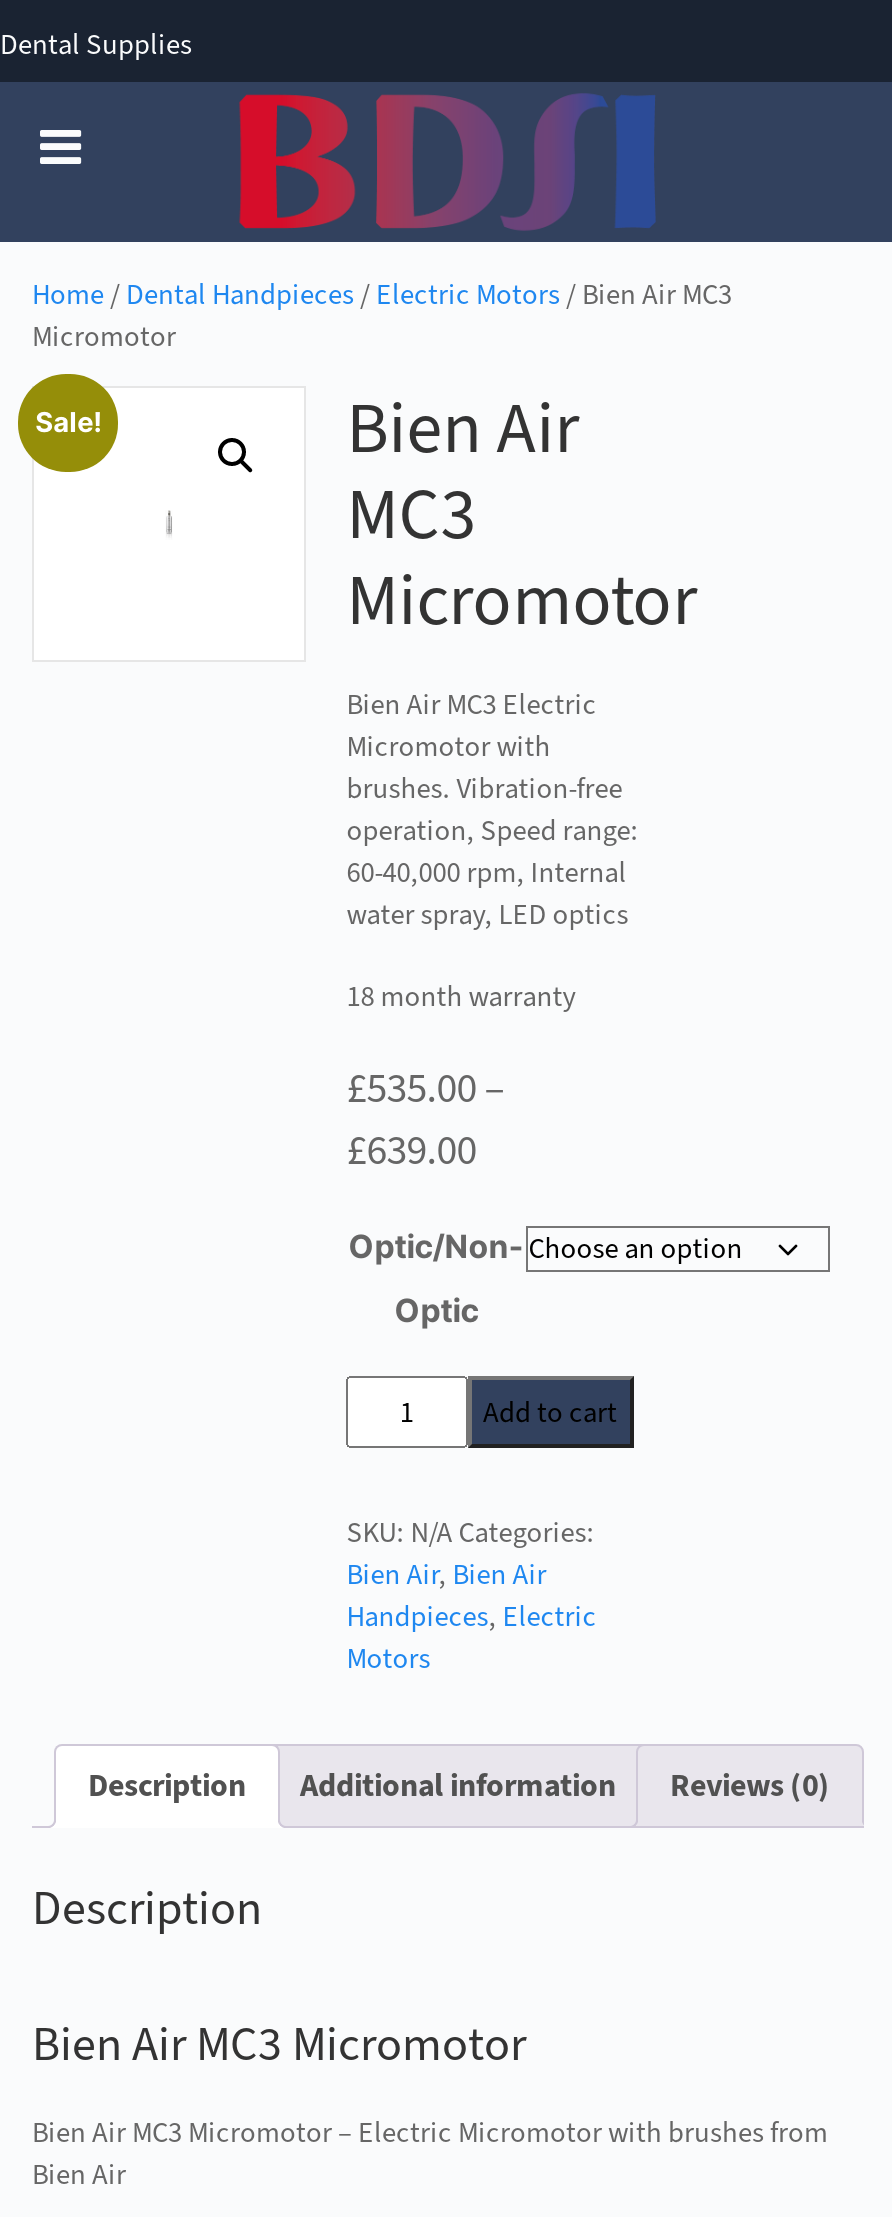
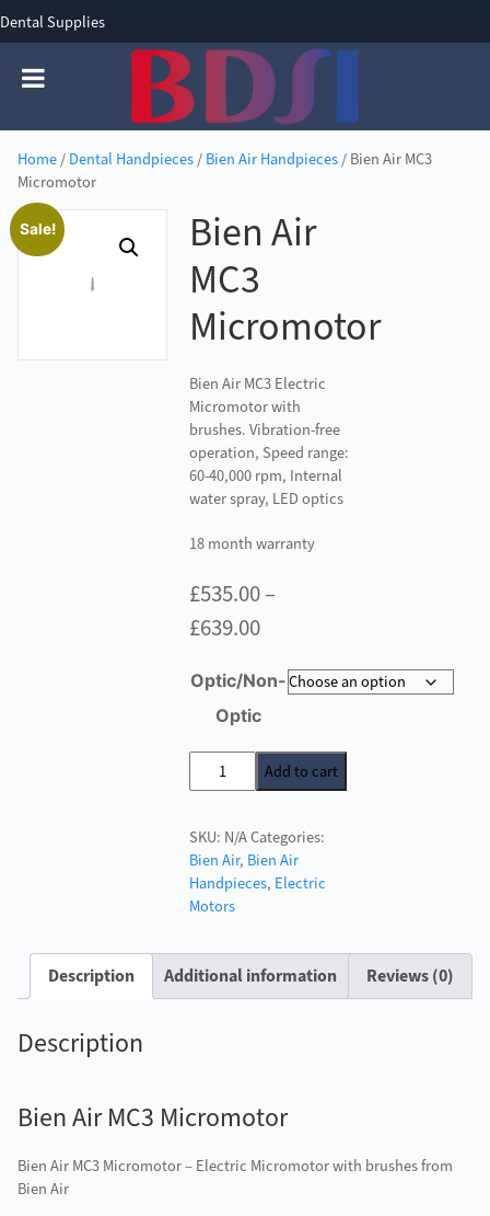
[32,276,732,314] Home / Dental Handpieces / Electric Motors / Bien Air MC3 -> [17,149,432,170] Home / Dental Handpieces / Bien Air Handpieces / Bien Air MC3

